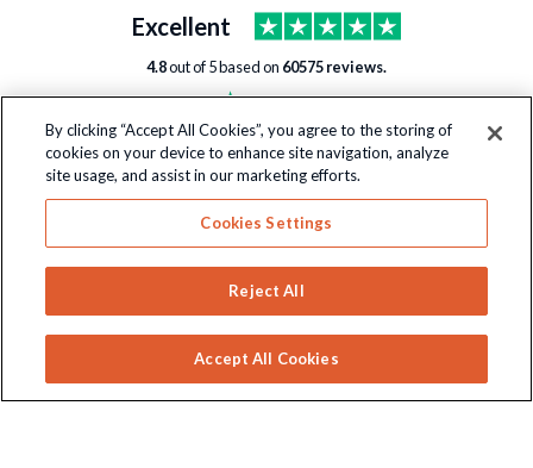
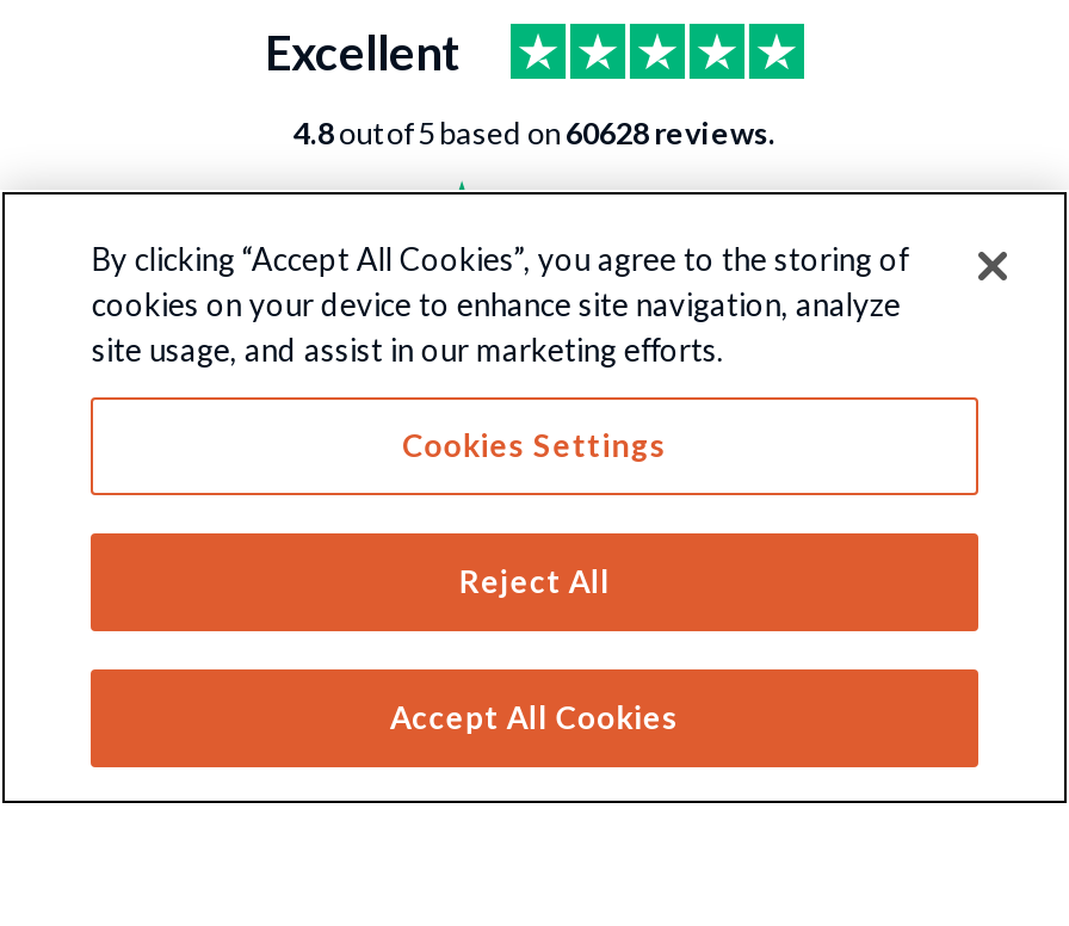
[146,57,387,76] 4.8out of5 based on 60575 reviews. -> [293,113,776,152] 4.8out of5 based on 60628 reviews.

